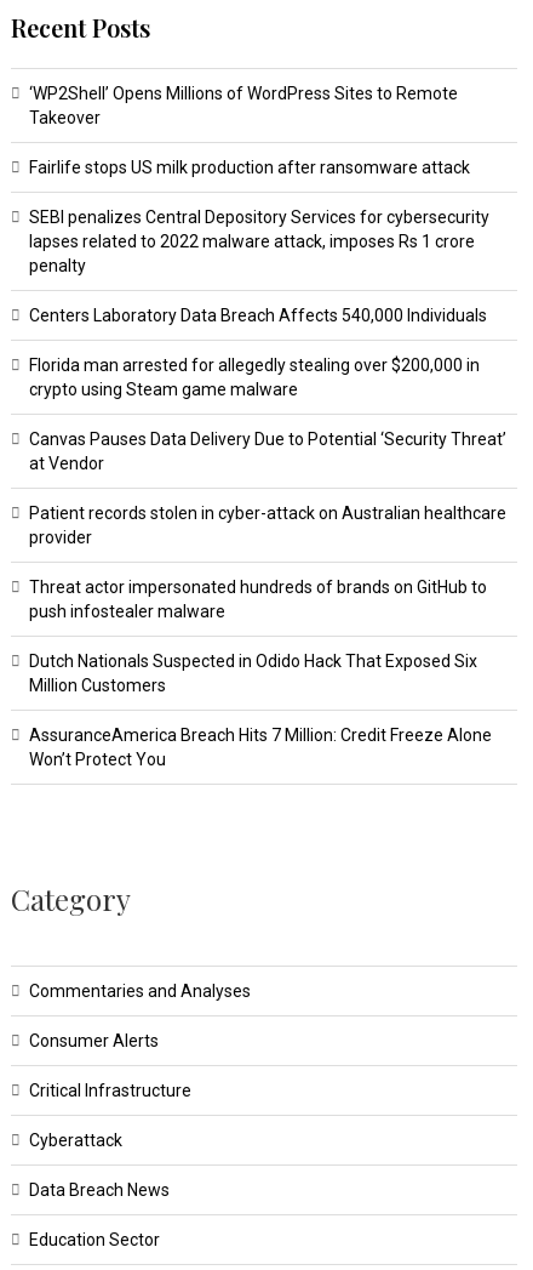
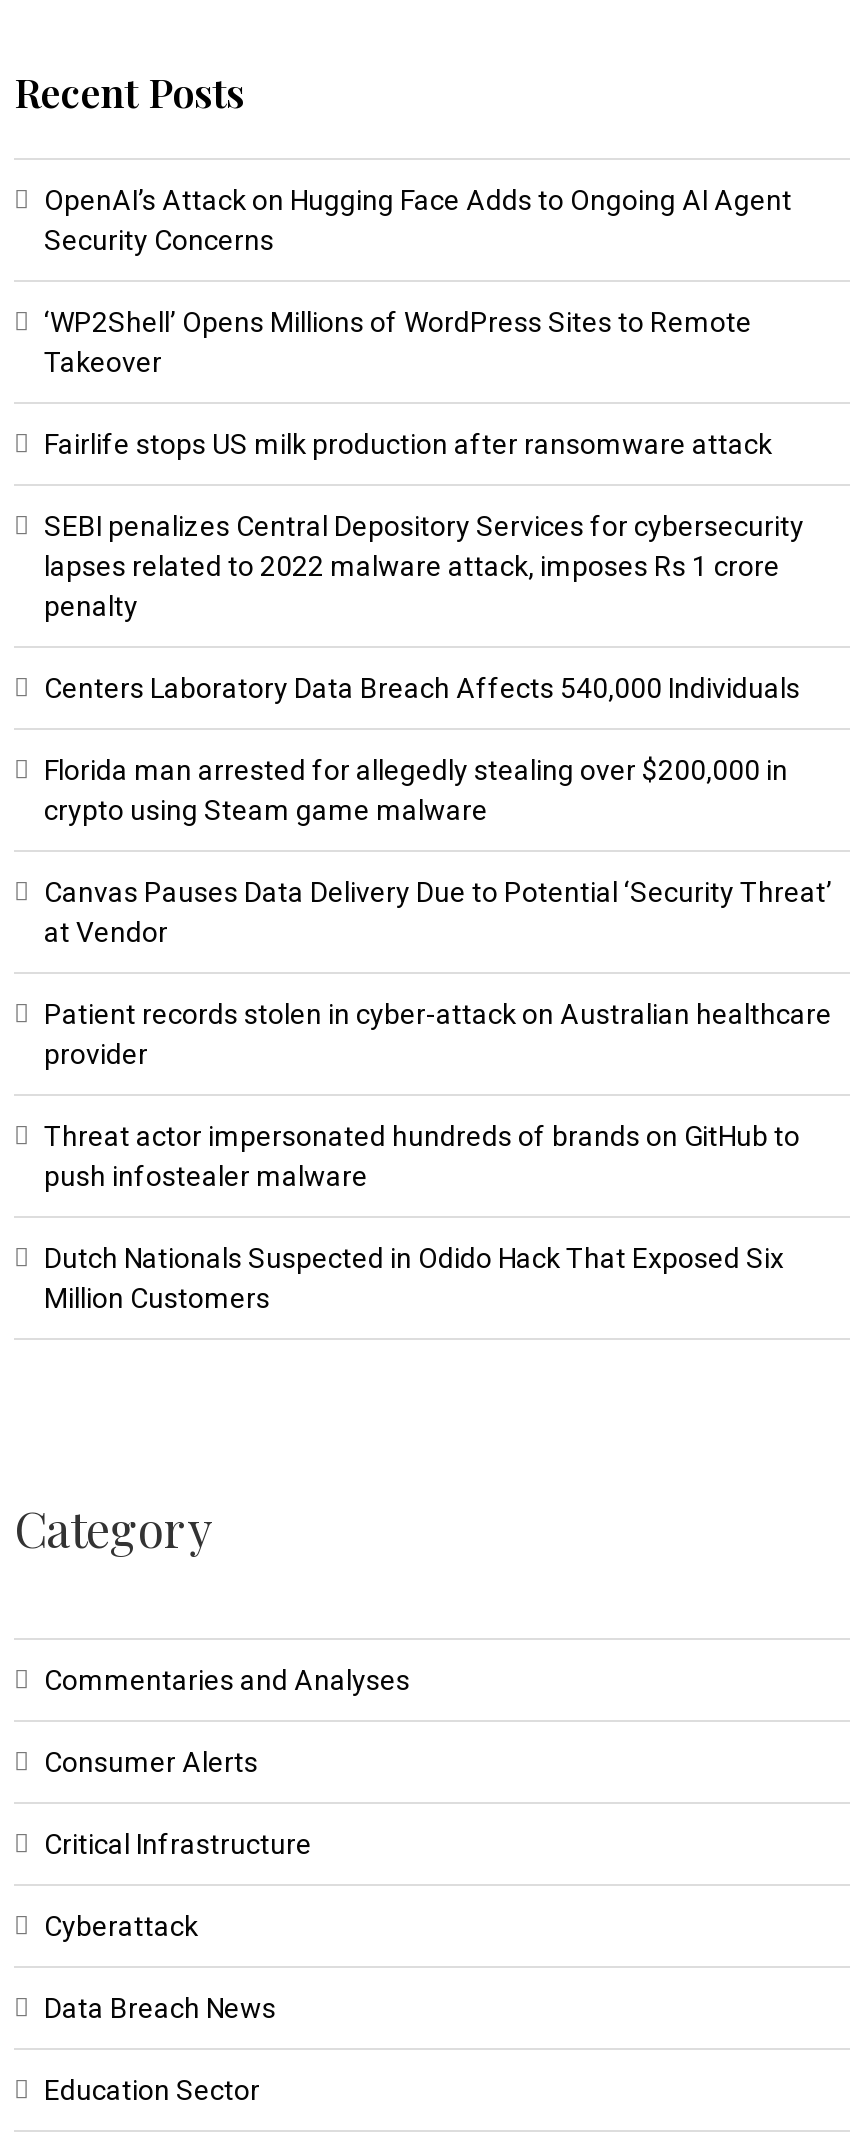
none -> [44,185,792,257] OpenAI’s Attack on Hugging Face Adds to Ongoing AI Agent | Security Concerns
moved [29,84,506,695] -> [44,307,832,1315]: ‘WP2Shell’ Opens Millions of WordPress Sites to Remote | Takeover | Fairlife stops US milk production after ransomware attack | ... | Dutch Nationals Suspected in Odido Hack That Exposed Six | Million Customers
[29,726,492,769] AssuranceAmerica Breach Hits 7 Million: Credit Freeze Alone | Won’t Protect You -> none

